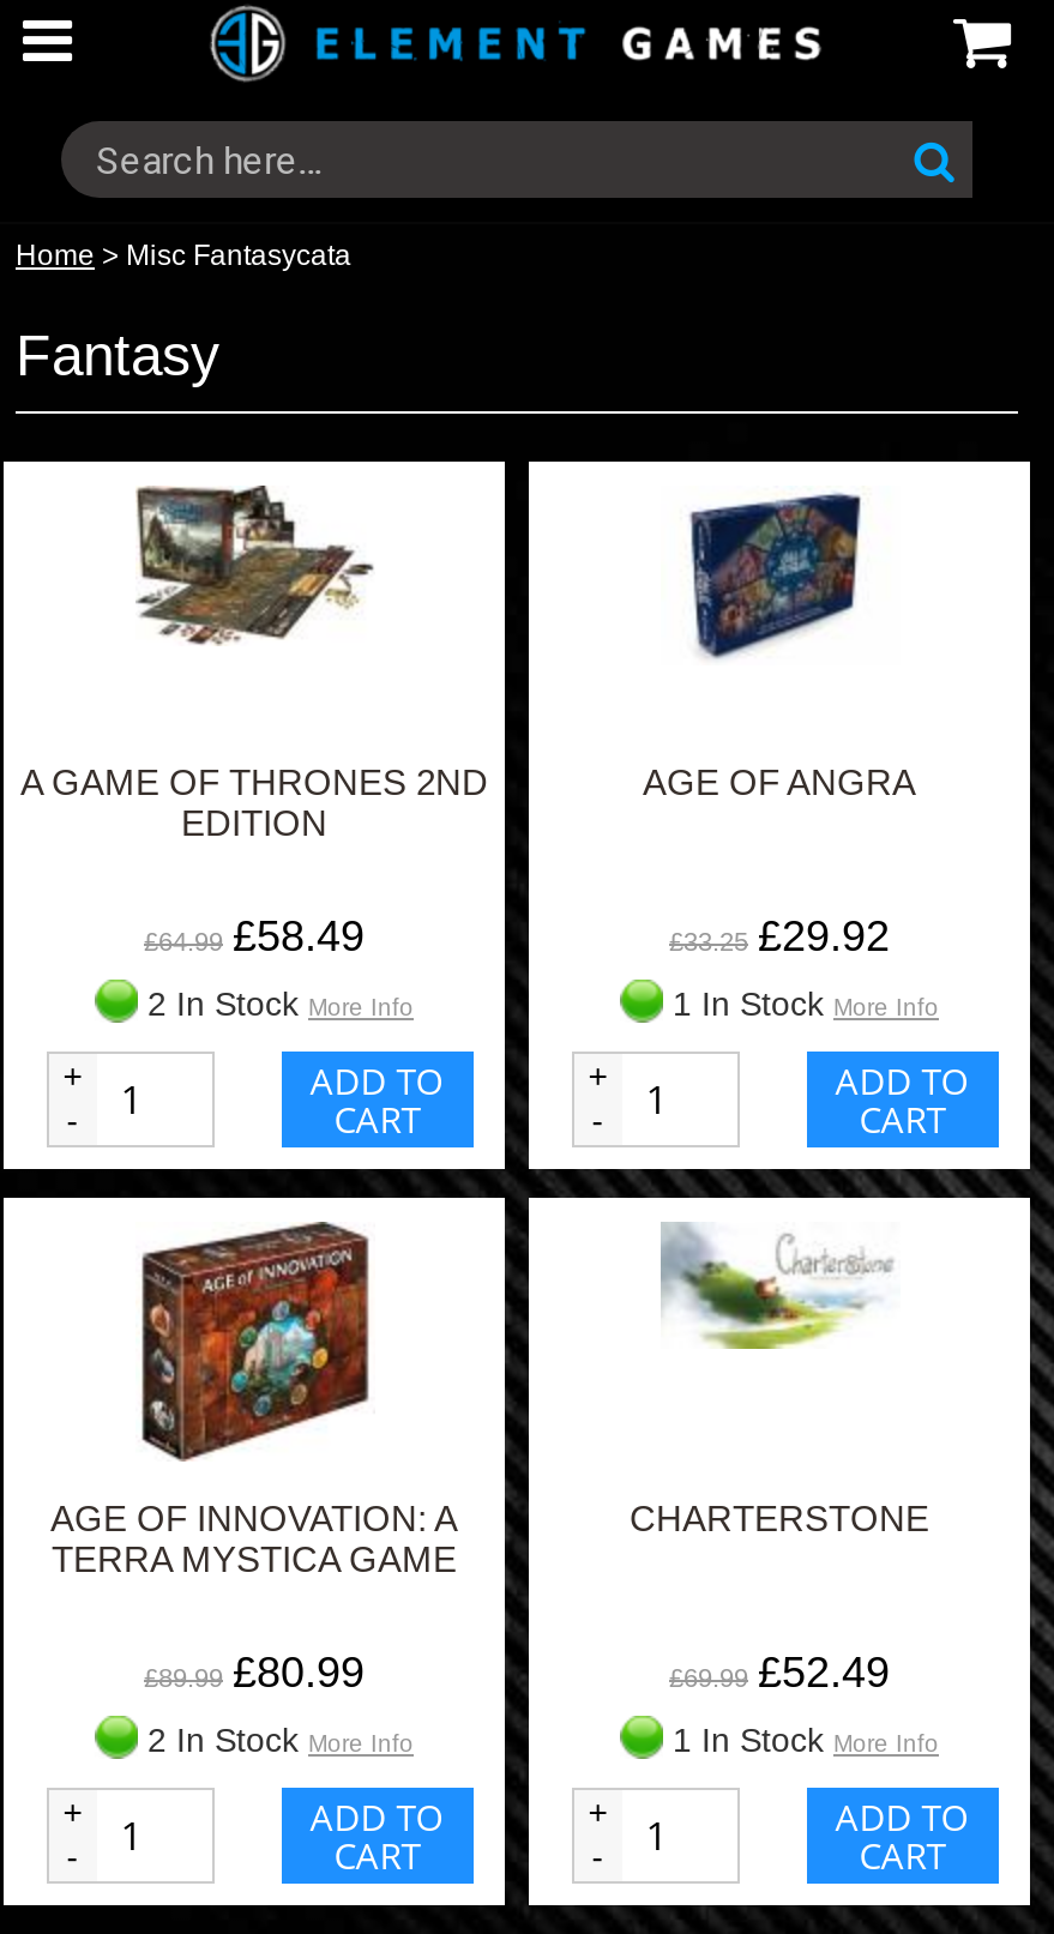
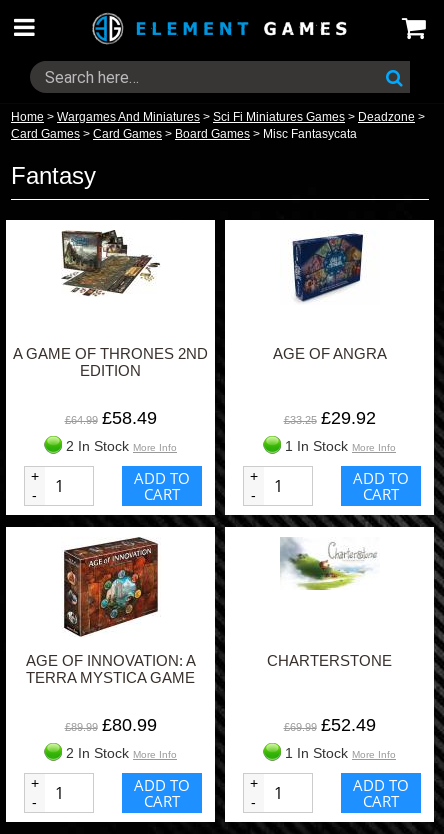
[16,239,351,272] Home > Misc Fantasycata -> [11,110,425,141] Home > Wargames And Miniatures > Sci Fi Miniatures Games > Deadzone > | Card Games > Card Games > Board Games > Misc Fantasycata

